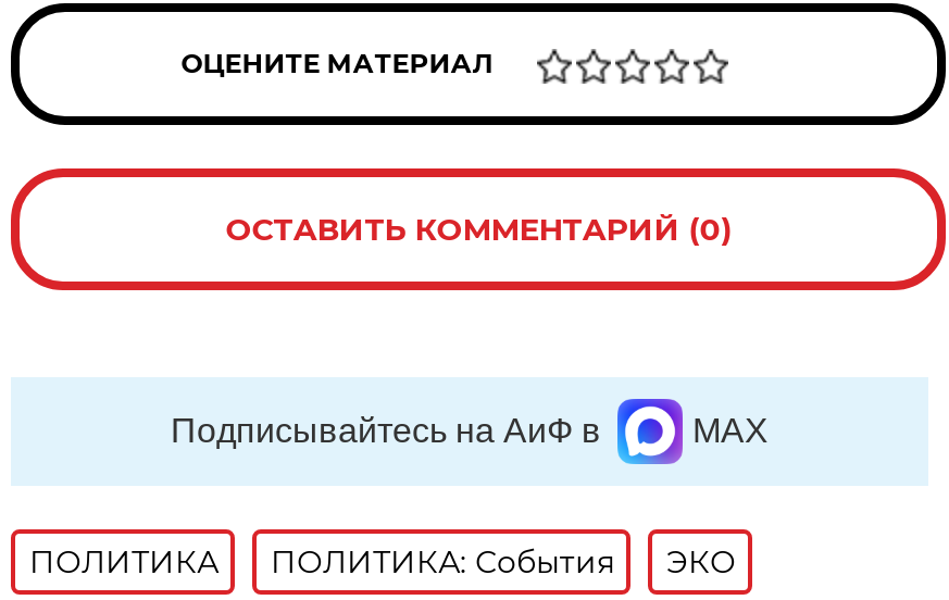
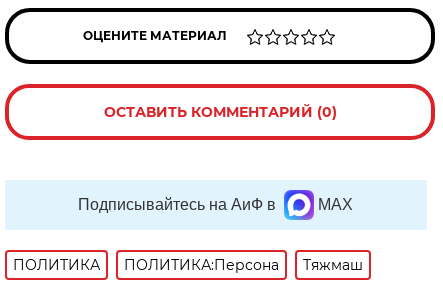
[270,542,736,581] ПОЛИТИКА: События | ЭКО -> [124,256,363,274] ПОЛИТИКА:Персона | Тяжмаш

